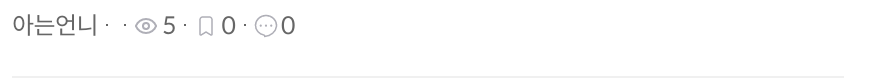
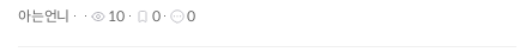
[162,9,294,39] 5 0 0 -> [108,6,195,24] 10 0 0

